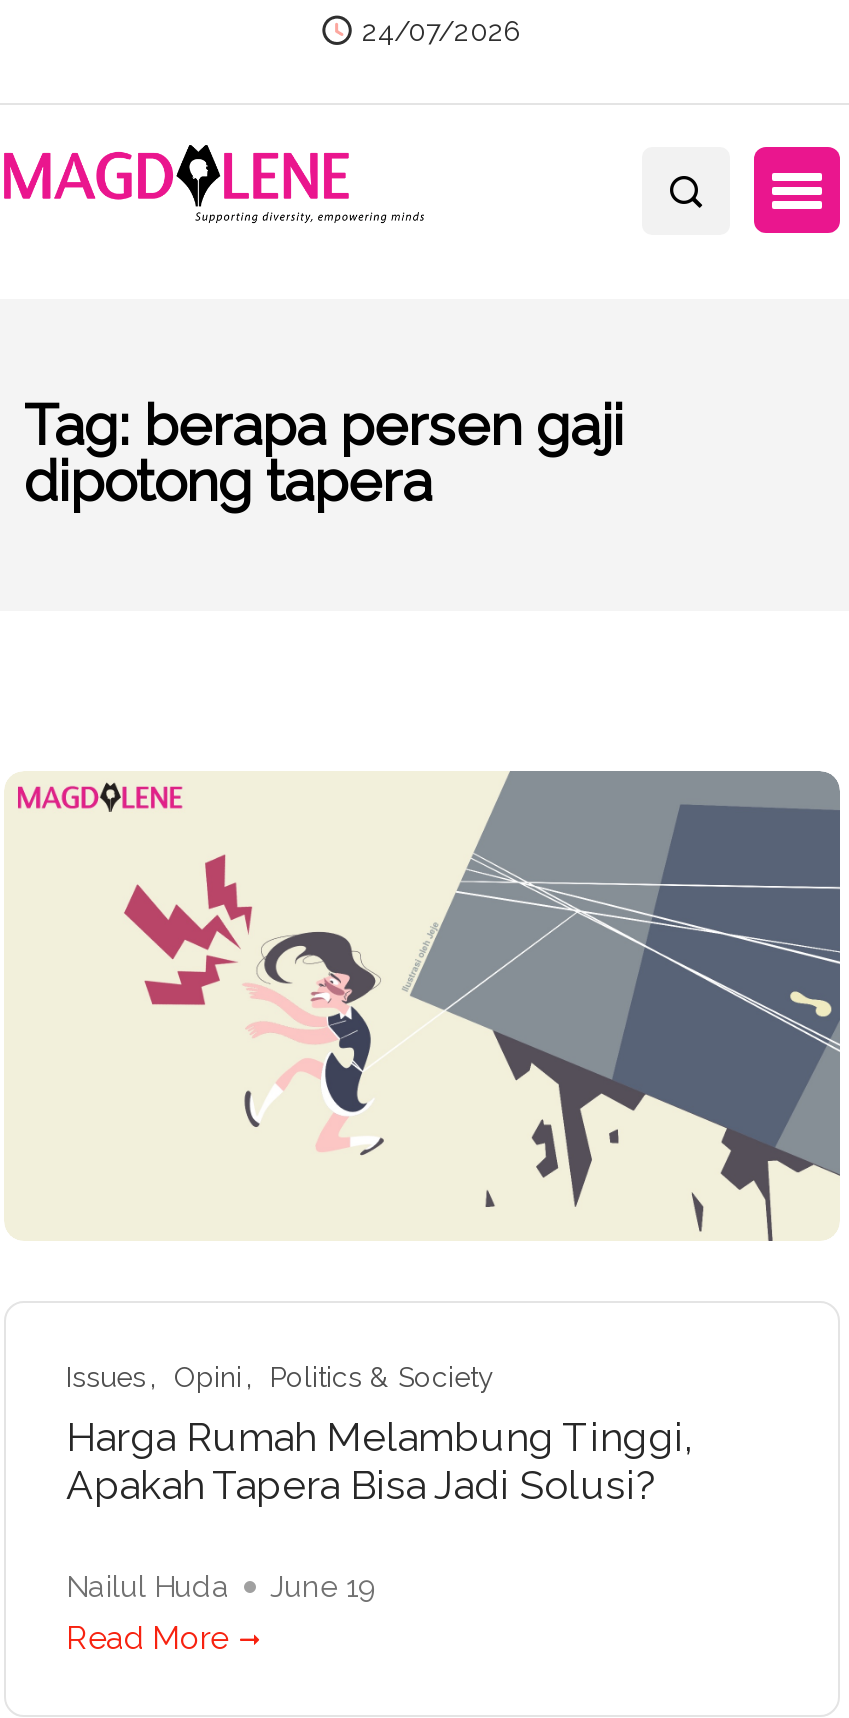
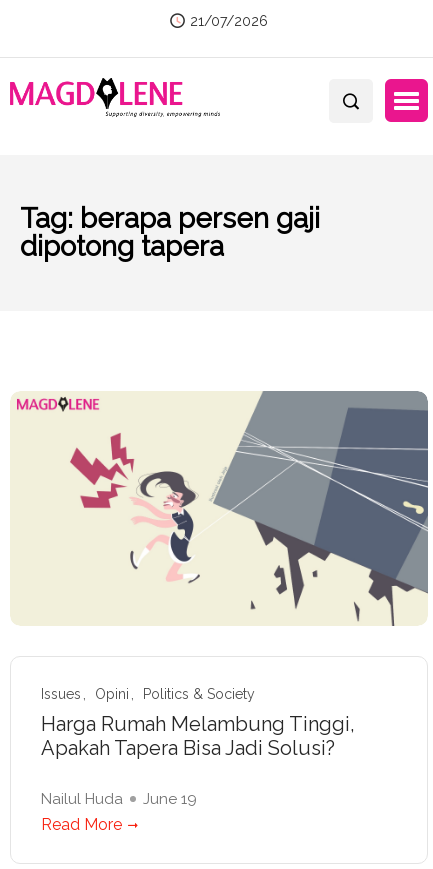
[362,15,522,47] 24/07/2026 -> [190,13,268,29] 21/07/2026

